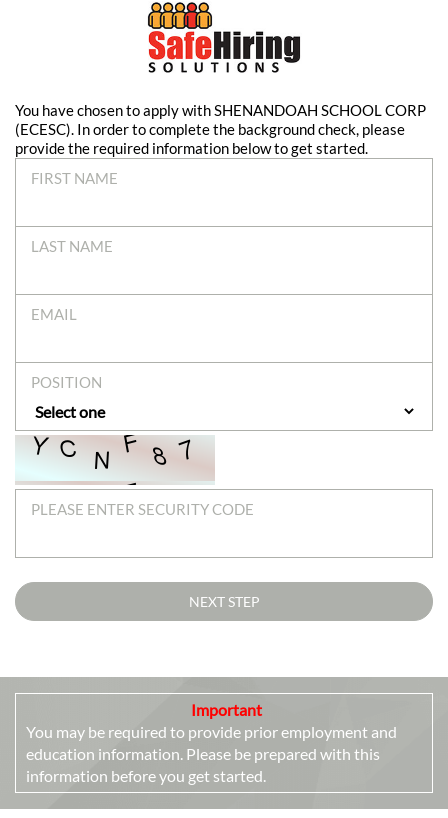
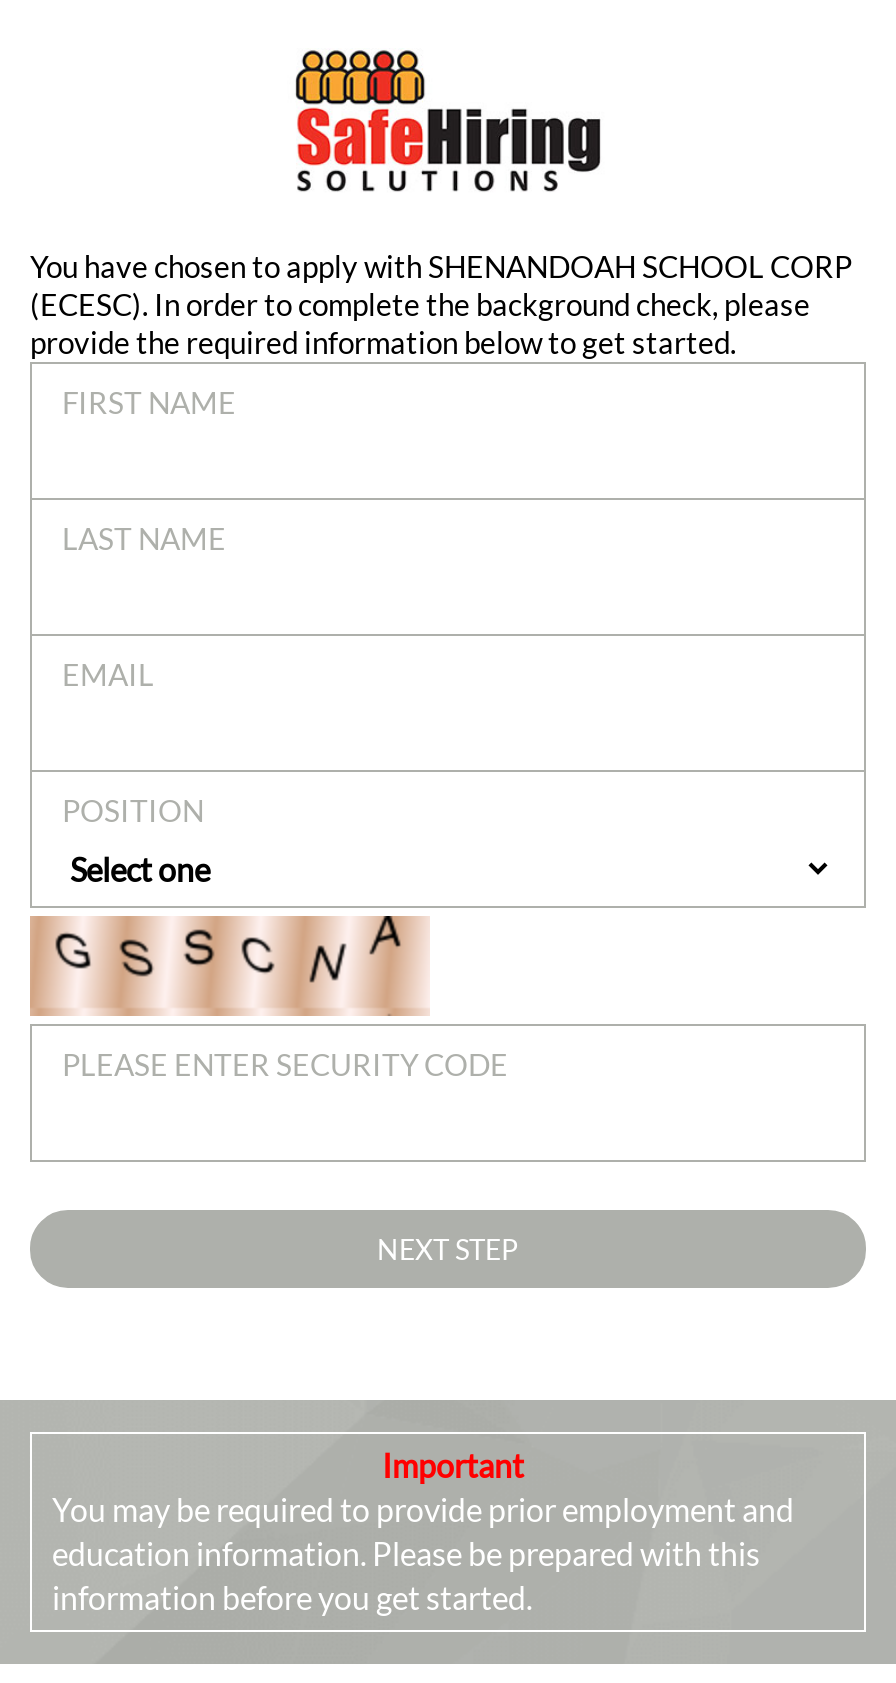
[15,434,214,486] [image] -> [28,914,426,1016] [image]

